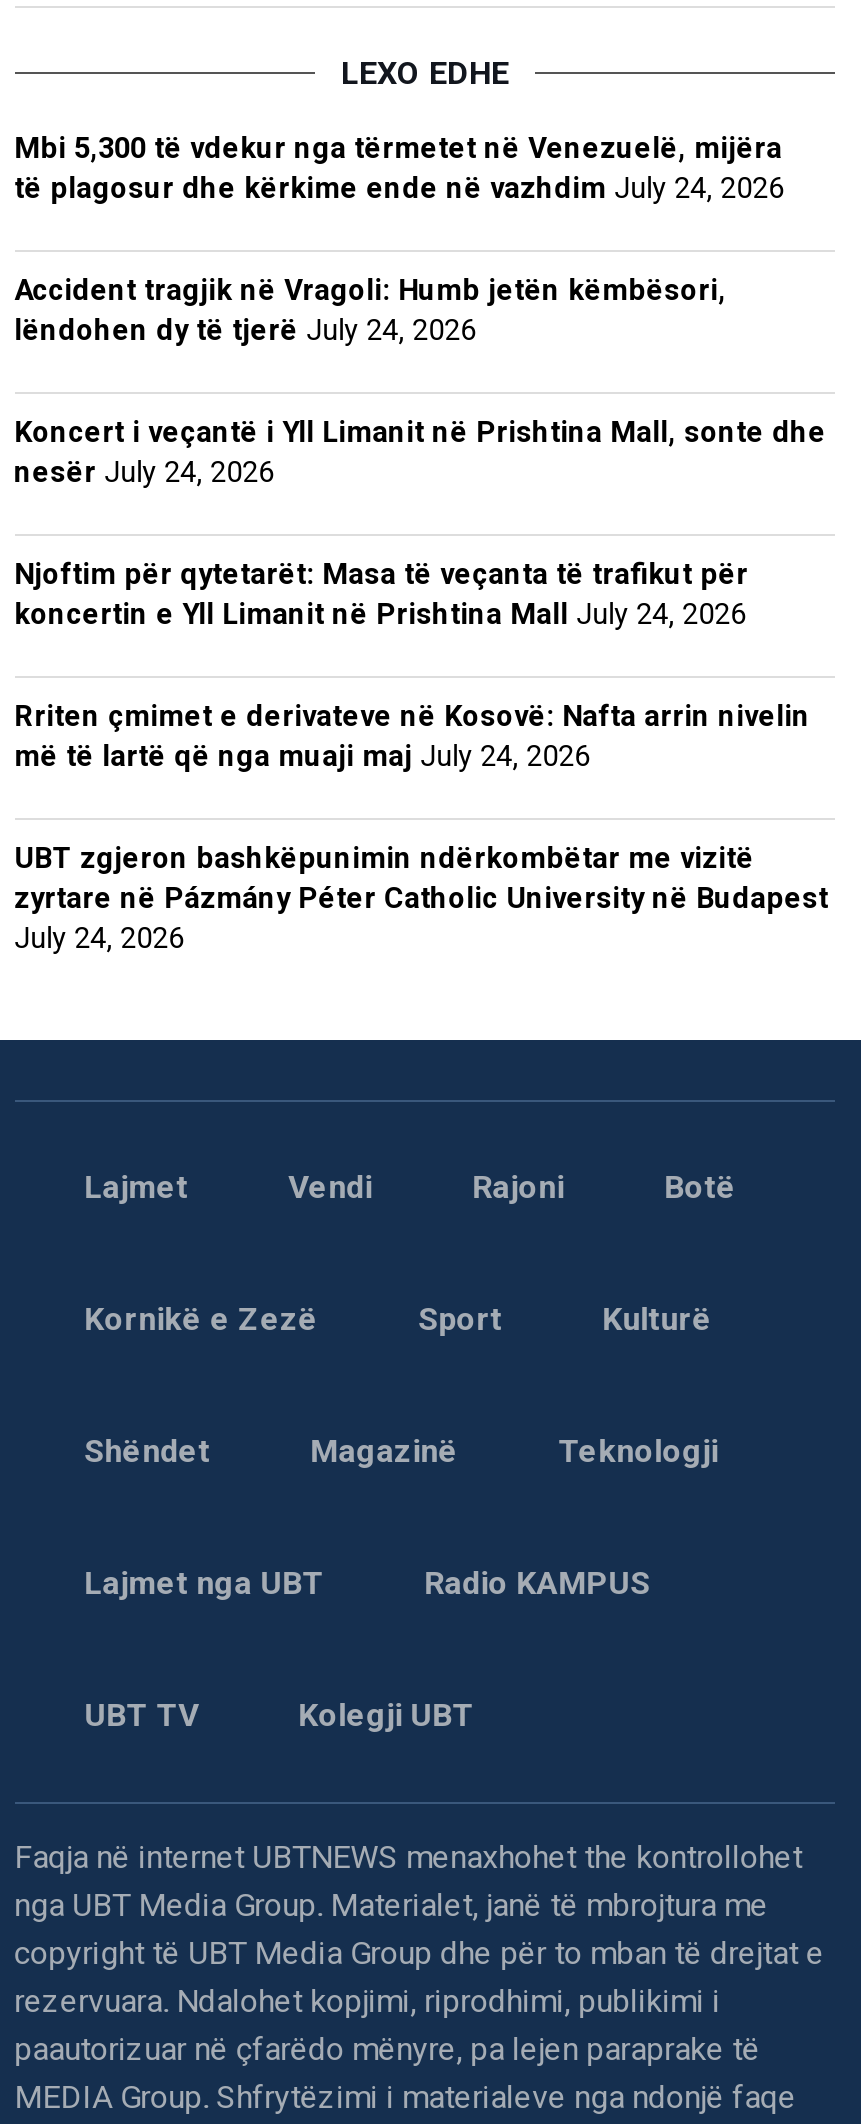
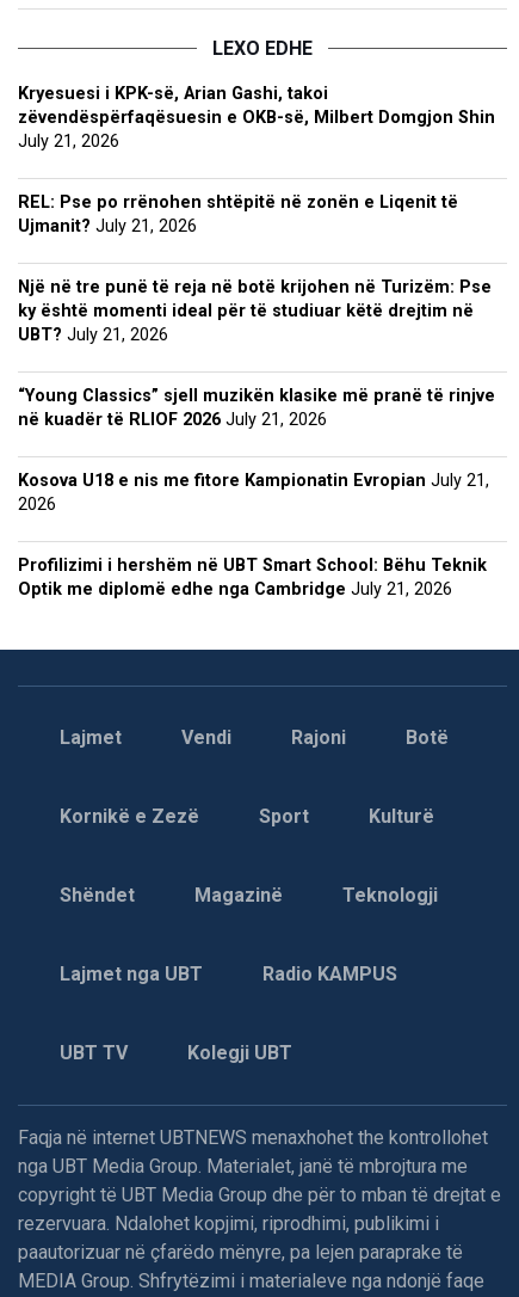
[14,133,784,207] Mbi 5,300 të vdekur nga tërmetet në Venezuelë, mijëra | të plagosur dhe kërkime ende në vazhdim July 24, 2026 -> [18,84,495,152] Kryesuesi i KPK-së, Arian Gashi, takoi | zëvendëspërfaqësuesin e OKB-së, Milbert Domgjon Shin | July 21, 2026
[14,275,726,349] Accident tragjik në Vragoli: Humb jetën këmbësori, | lëndohen dy të tjerë July 24, 2026 -> [18,193,458,237] REL: Pse po rrënohen shtëpitë në zonën e Liqenit të | Ujmanit? July 21, 2026
[14,417,826,491] Koncert i veçantë i Yll Limanit në Prishtina Mall, sonte dhe | nesër July 24, 2026 -> [18,278,491,346] Një në tre punë të reja në botë krijohen në Turizëm: Pse | ky është momenti ideal për të studiuar këtë drejtim në | UBT? July 21, 2026
[14,559,748,633] Njoftim për qytetarët: Masa të veçanta të trafikut për | koncertin e Yll Limanit në Prishtina Mall July 24, 2026 -> [18,386,495,431] “Young Classics” sjell muzikën klasike më pranë të rinjve | në kuadër të RLIOF 2026 July 21, 2026
[14,701,810,775] Rriten çmimet e derivateve në Kosovë: Nafta arrin nivelin | më të lartë që nga muaji maj July 24, 2026 -> [18,471,489,515] Kosova U18 e nis me fitore Kampionatin Evropian July 21, | 2026
[14,843,828,957] UBT zgjeron bashkëpunimin ndërkombëtar me vizitë | zyrtare në Pázmány Péter Catholic University në Budapest | July 24, 2026 -> [18,556,486,600] Profilizimi i hershëm në UBT Smart School: Bëhu Teknik | Optik me diplomë edhe nga Cambridge July 21, 2026

